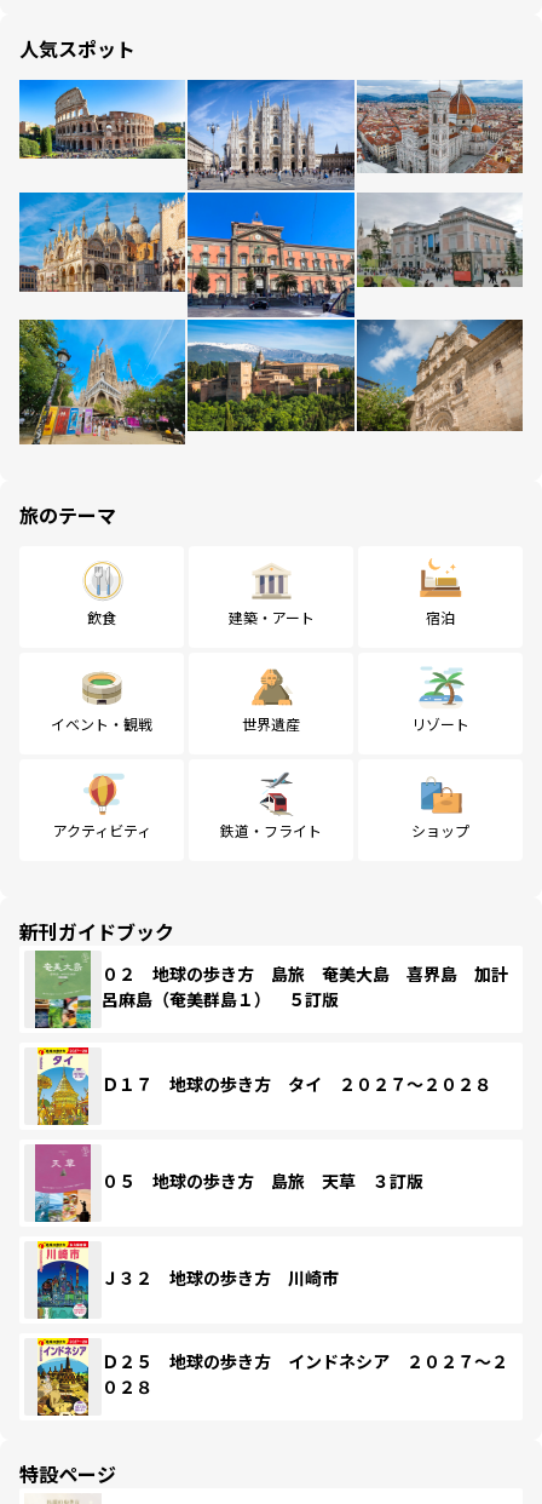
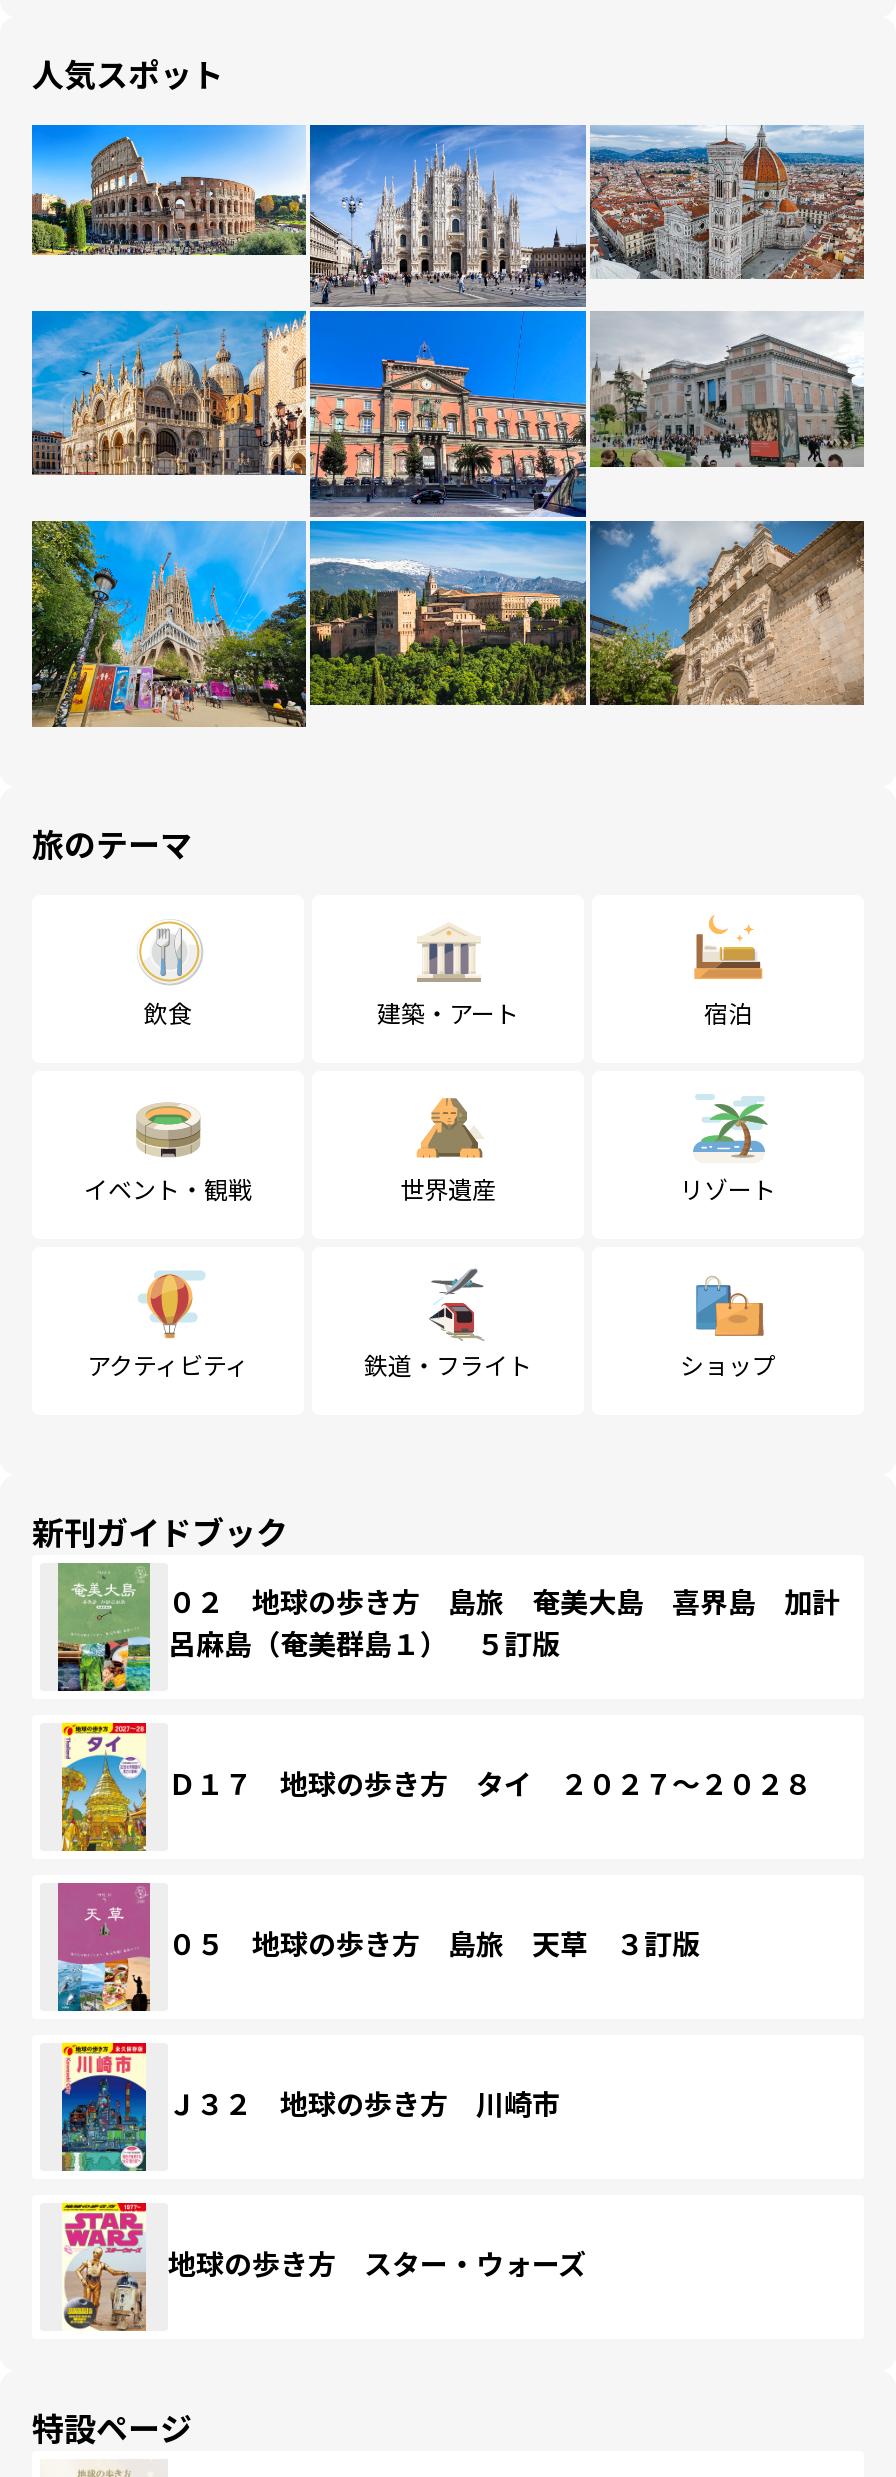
[36,1337,508,1417] [image] | Ｄ２５ 地球の歩き方 インドネシア ２０２７～２ | ０２８ -> [62,2201,586,2331] [image] | 地球の歩き方 スター・ウォーズ

